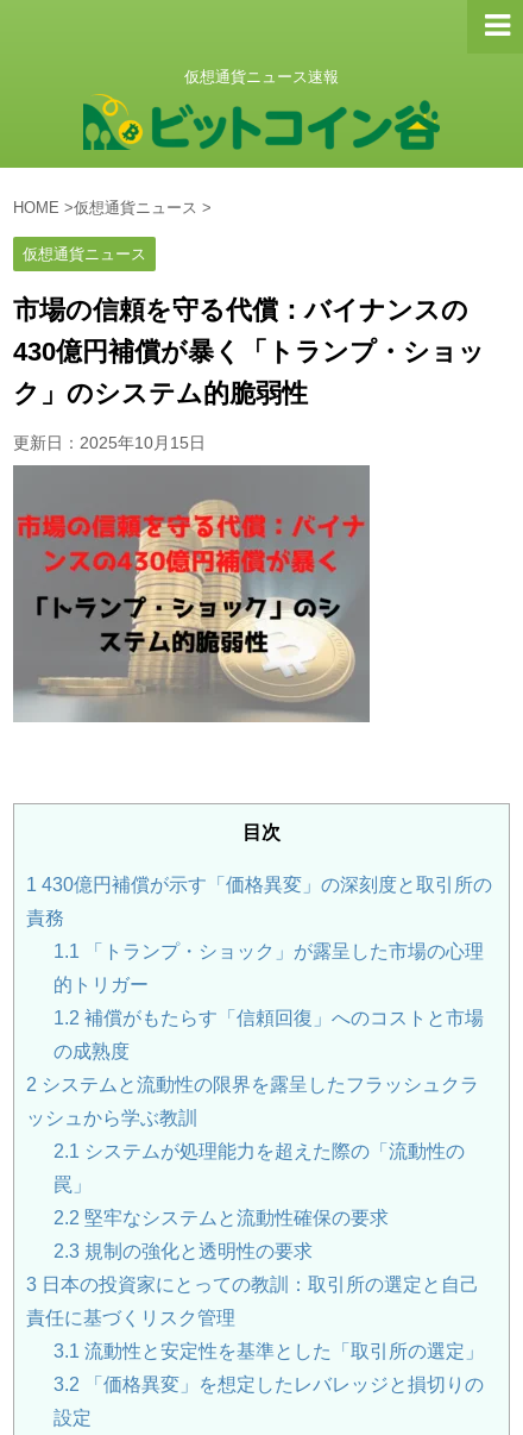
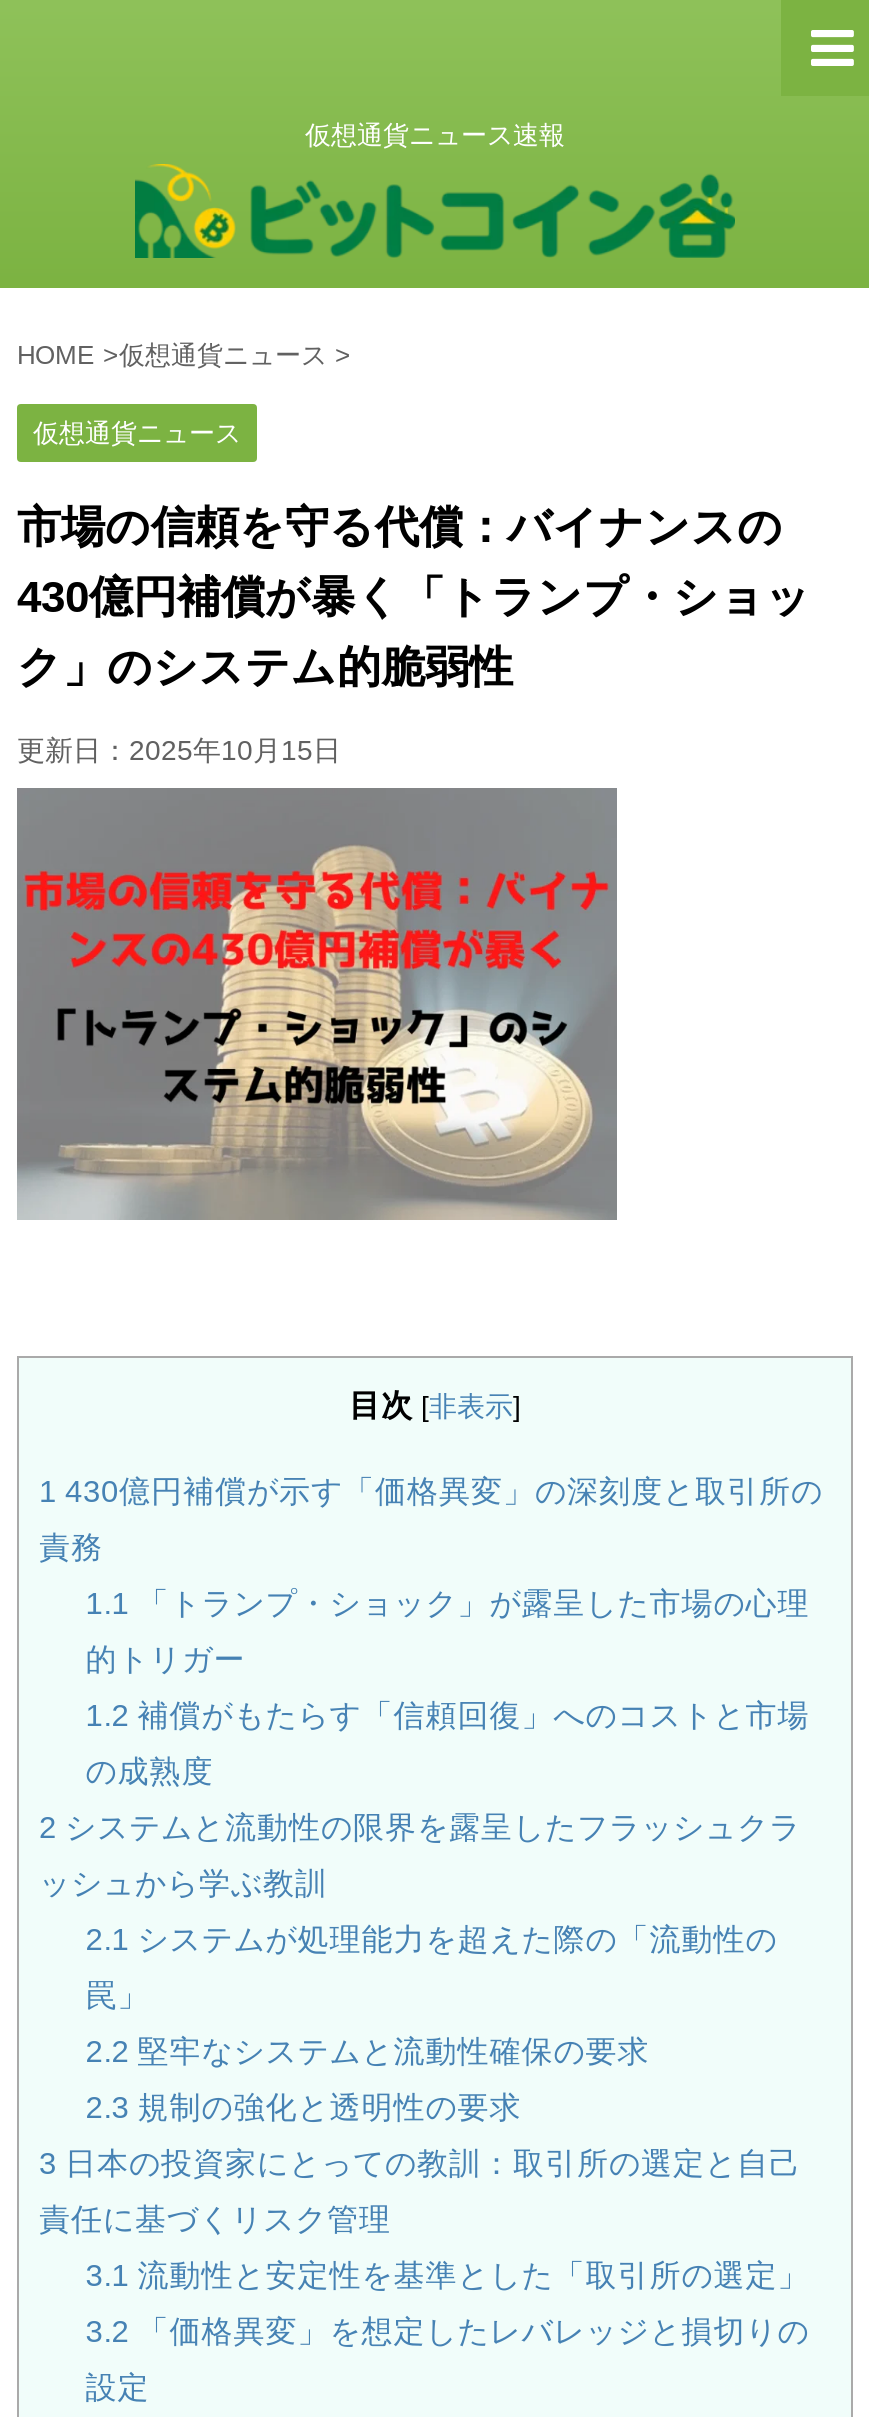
[242,823,281,843] 目次 -> [349,1388,521,1422] 目次 [非表示]

